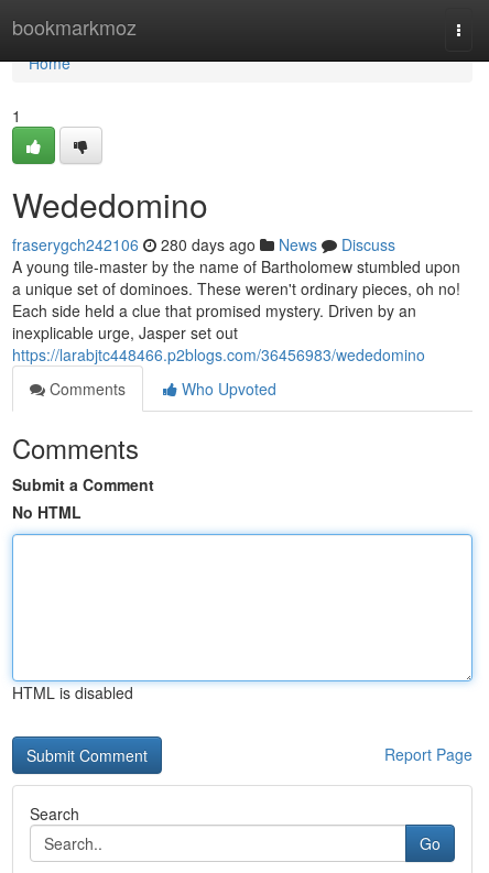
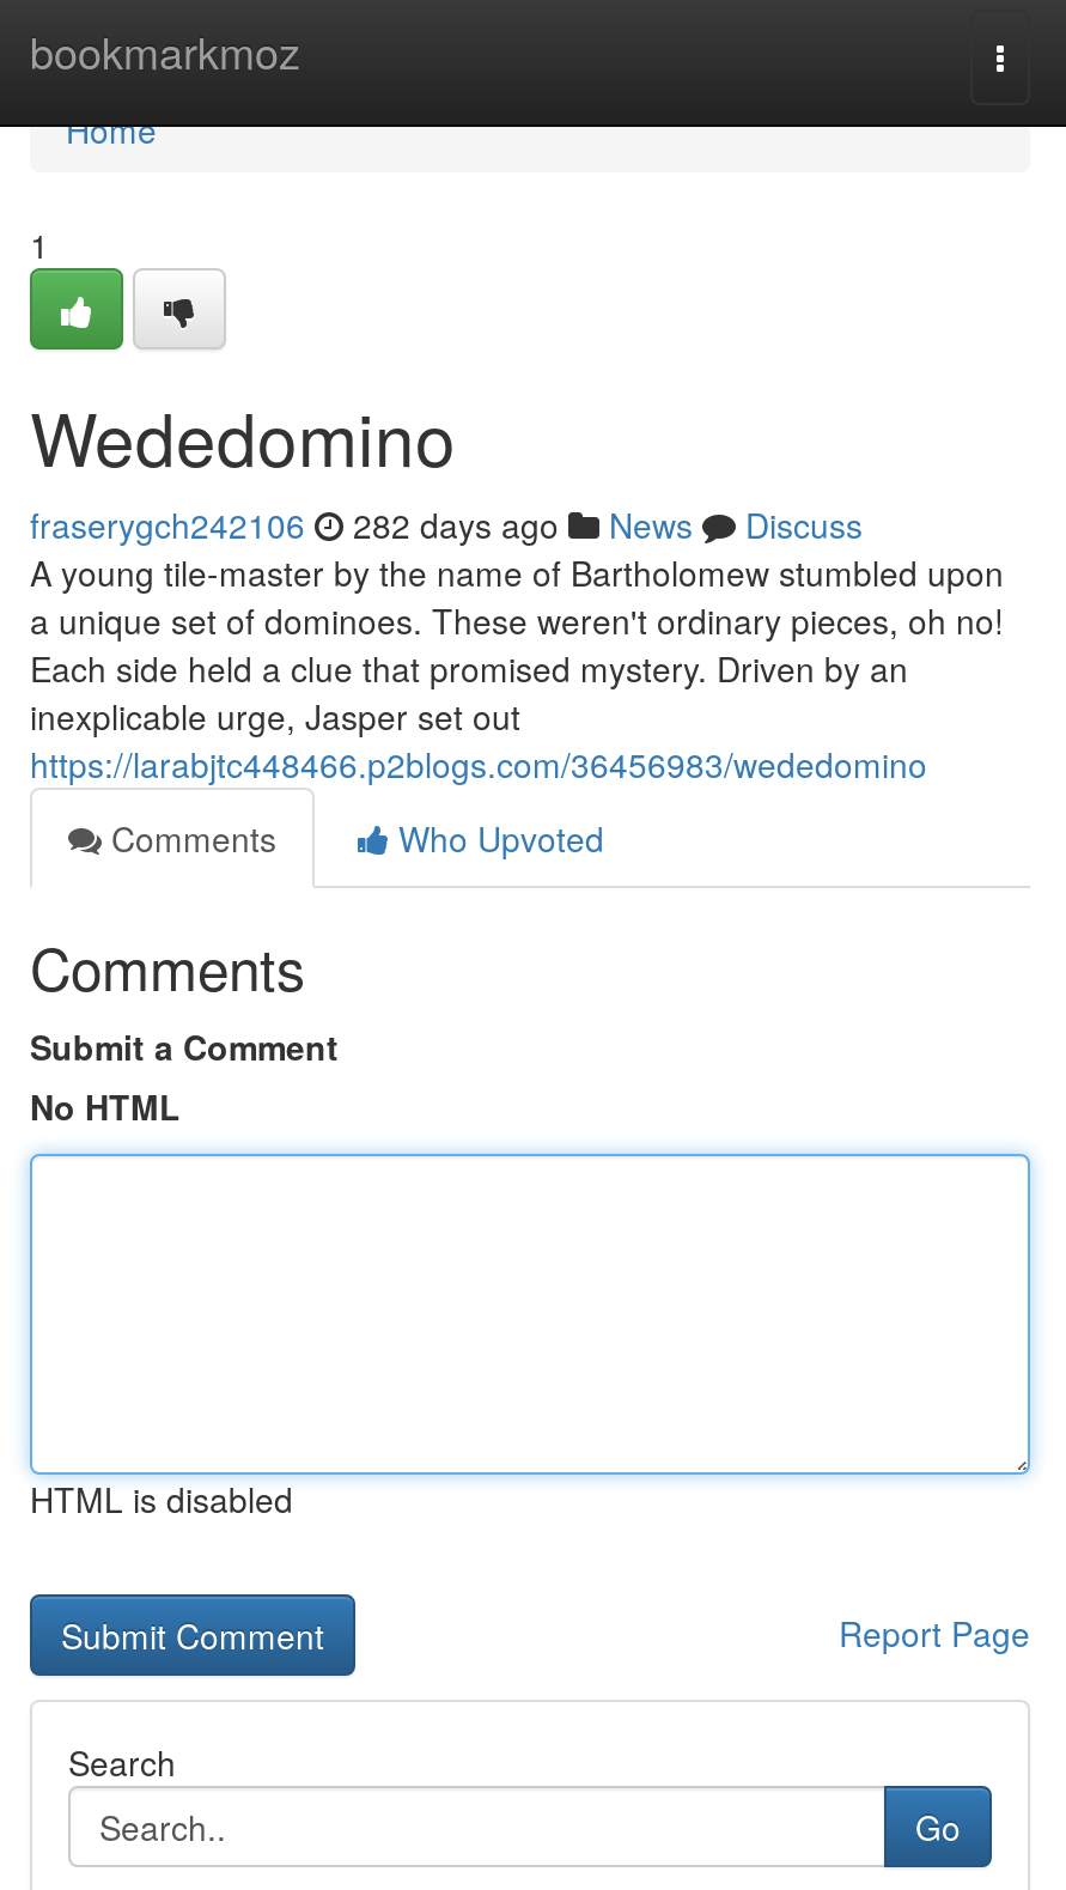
[12,233,395,255] fraserygch242106 280 days ago News Discuss -> [30,500,863,548] fraserygch242106 282 days ago News Discuss

